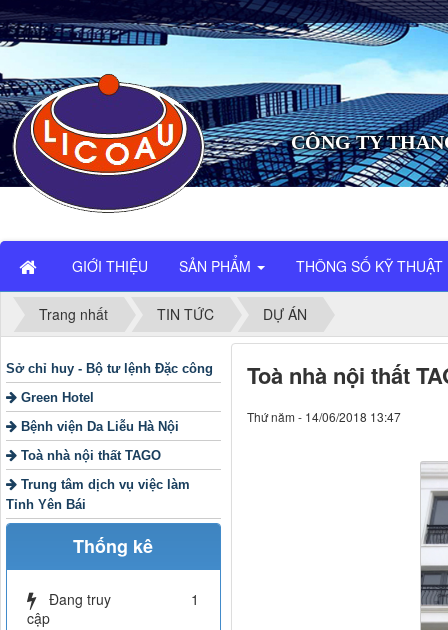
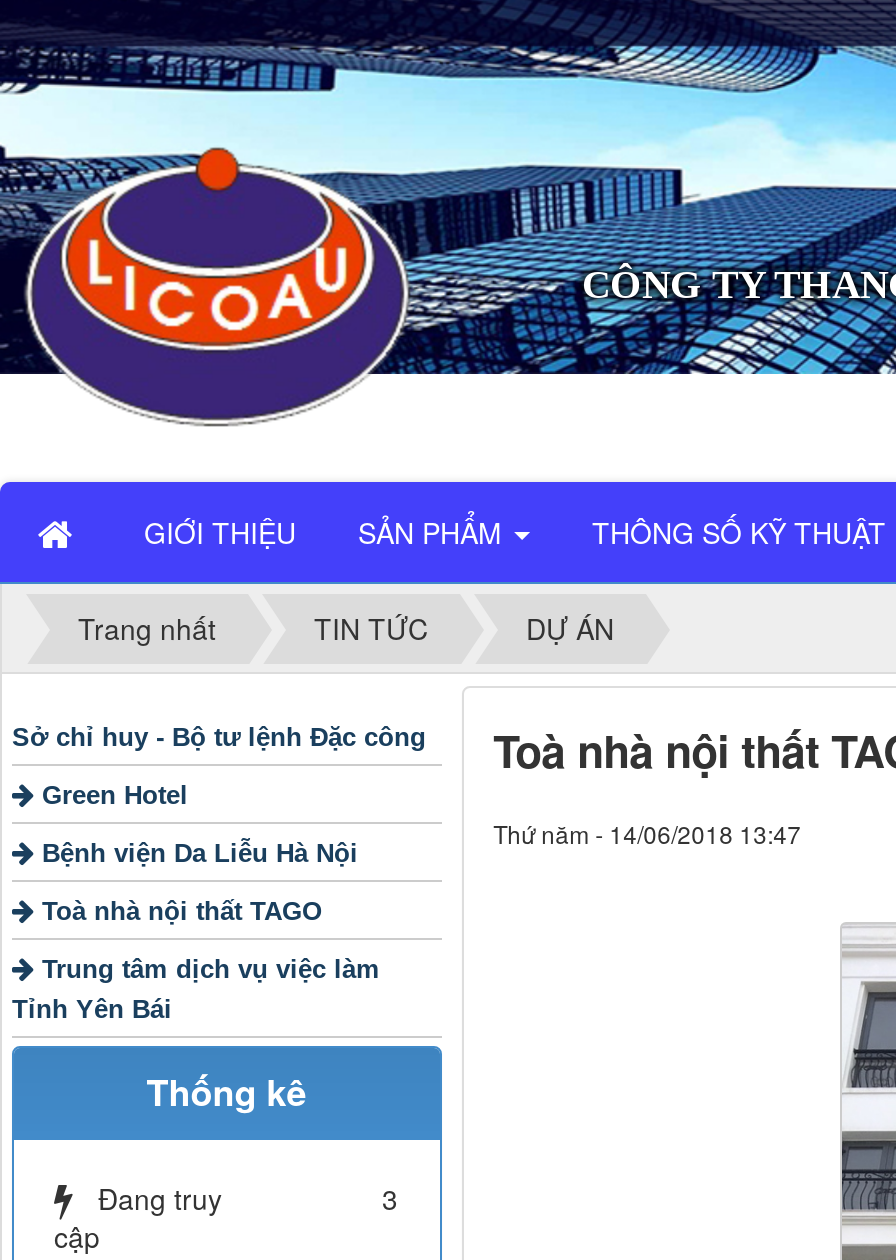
[191,589,199,609] 1 -> [382,1179,398,1219] 3

